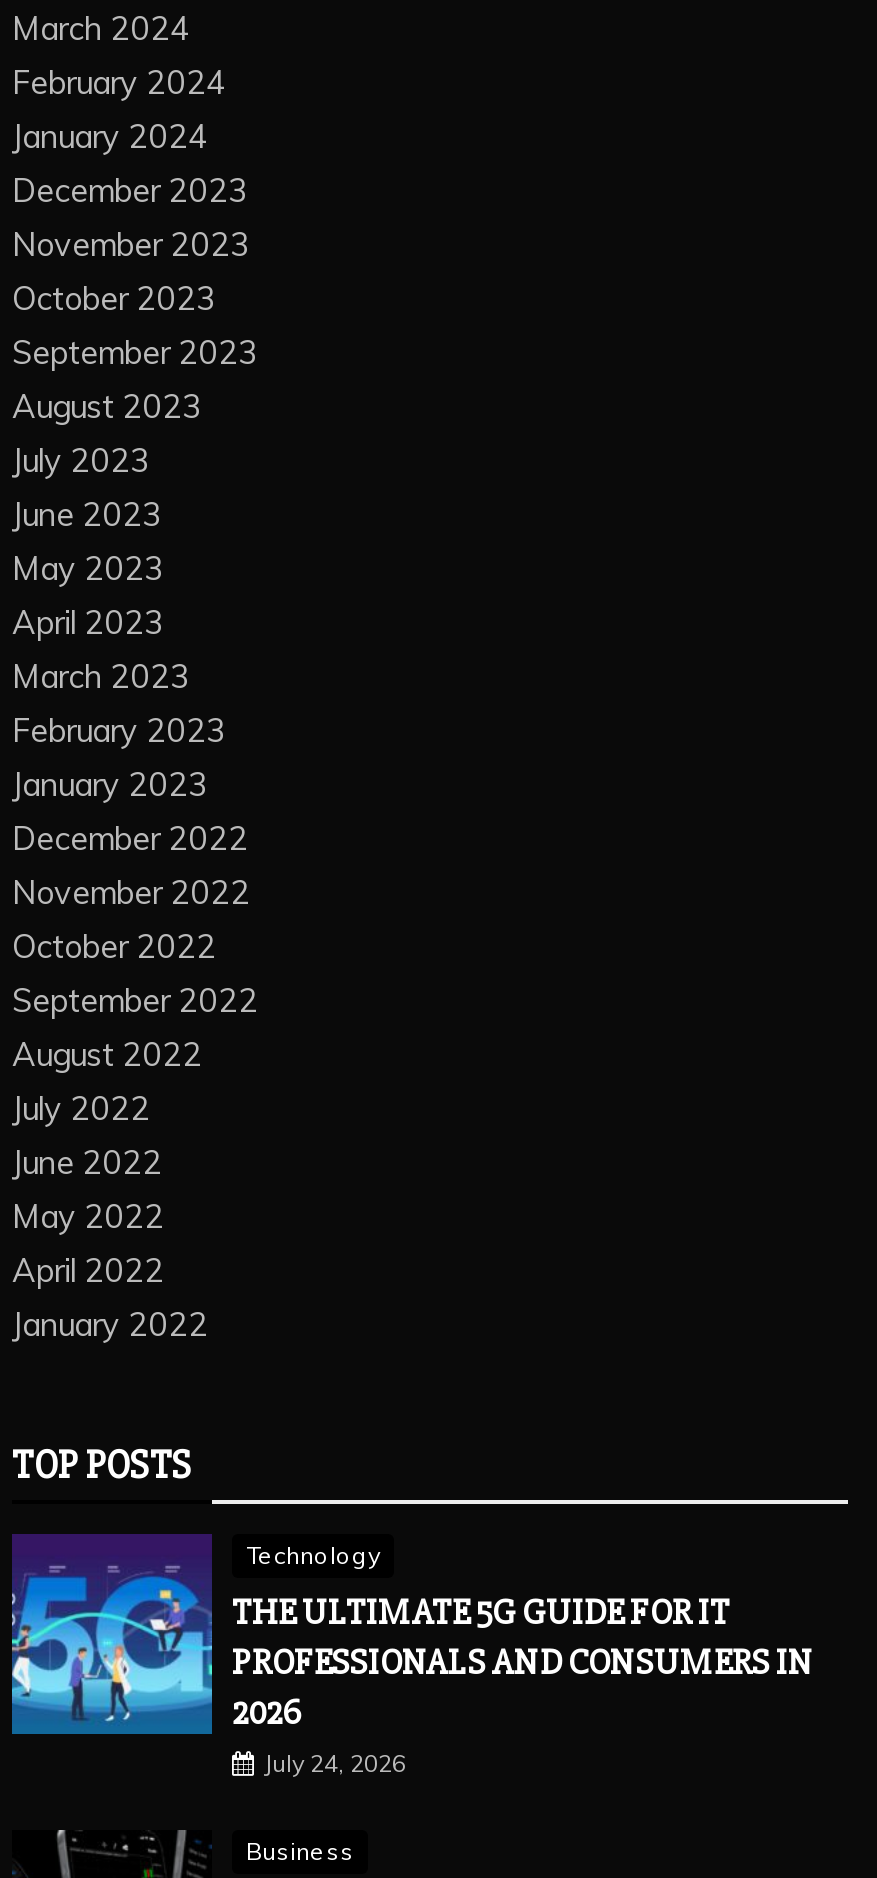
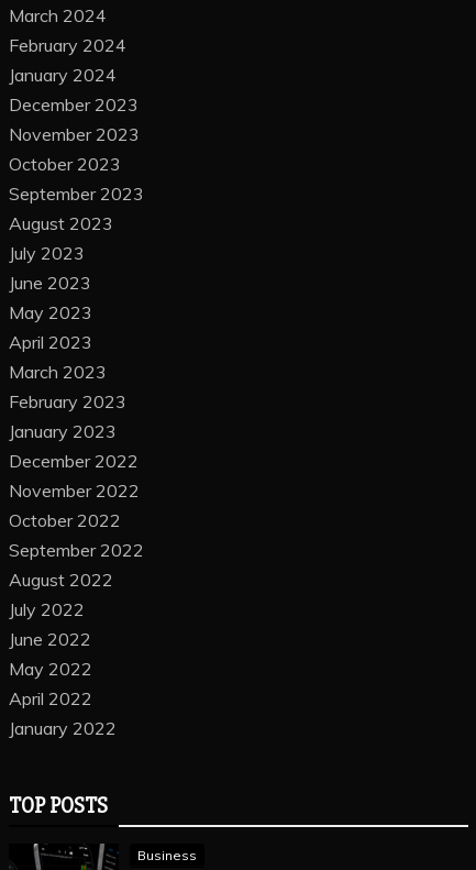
[10,1532,814,1778] [image] | Technology | THE ULTIMATE 5G GUIDE FOR IT | PROFESSIONALS AND CONSUMERS IN | 2026 | July 24, 2026 -> none

